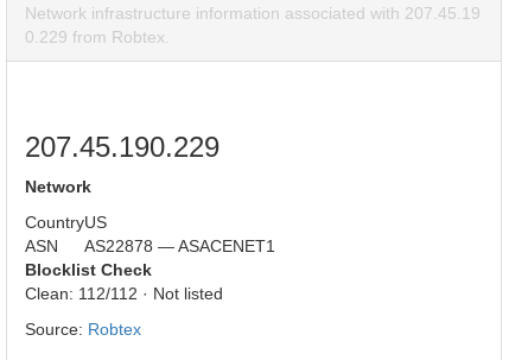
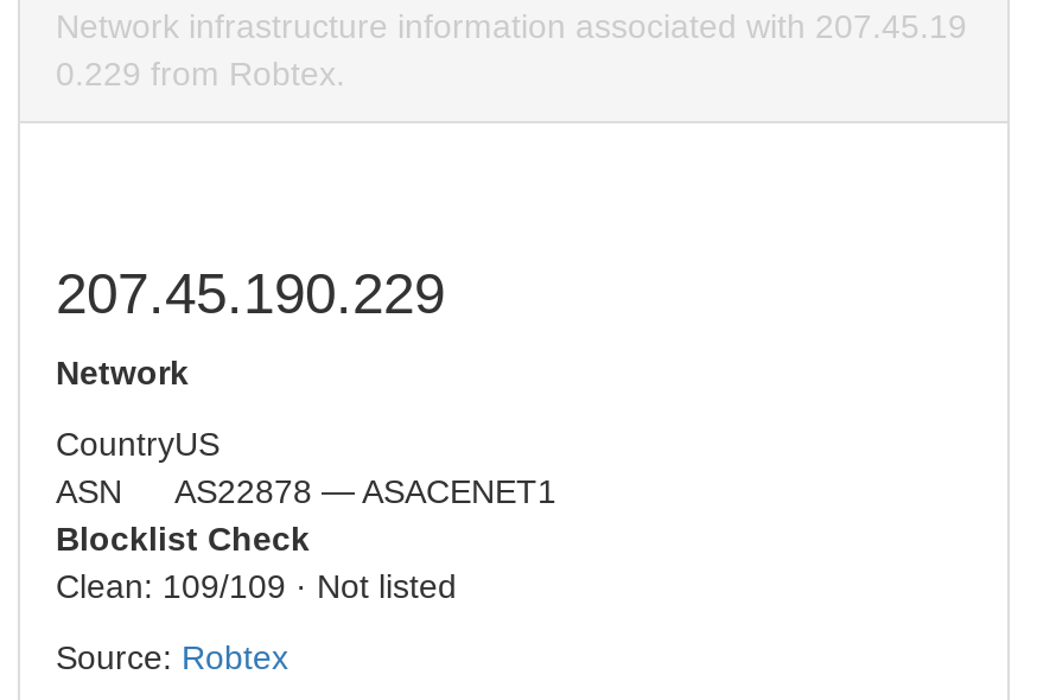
[25,284,223,303] Clean: 112/112 · Not listed -> [56,567,457,605] Clean: 109/109 · Not listed

